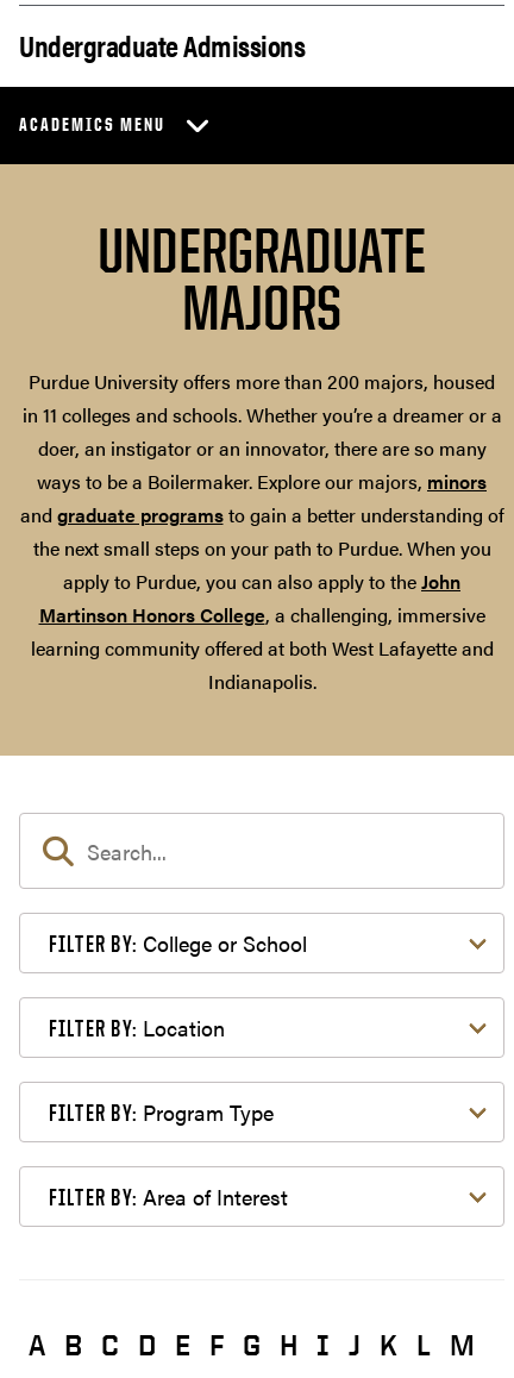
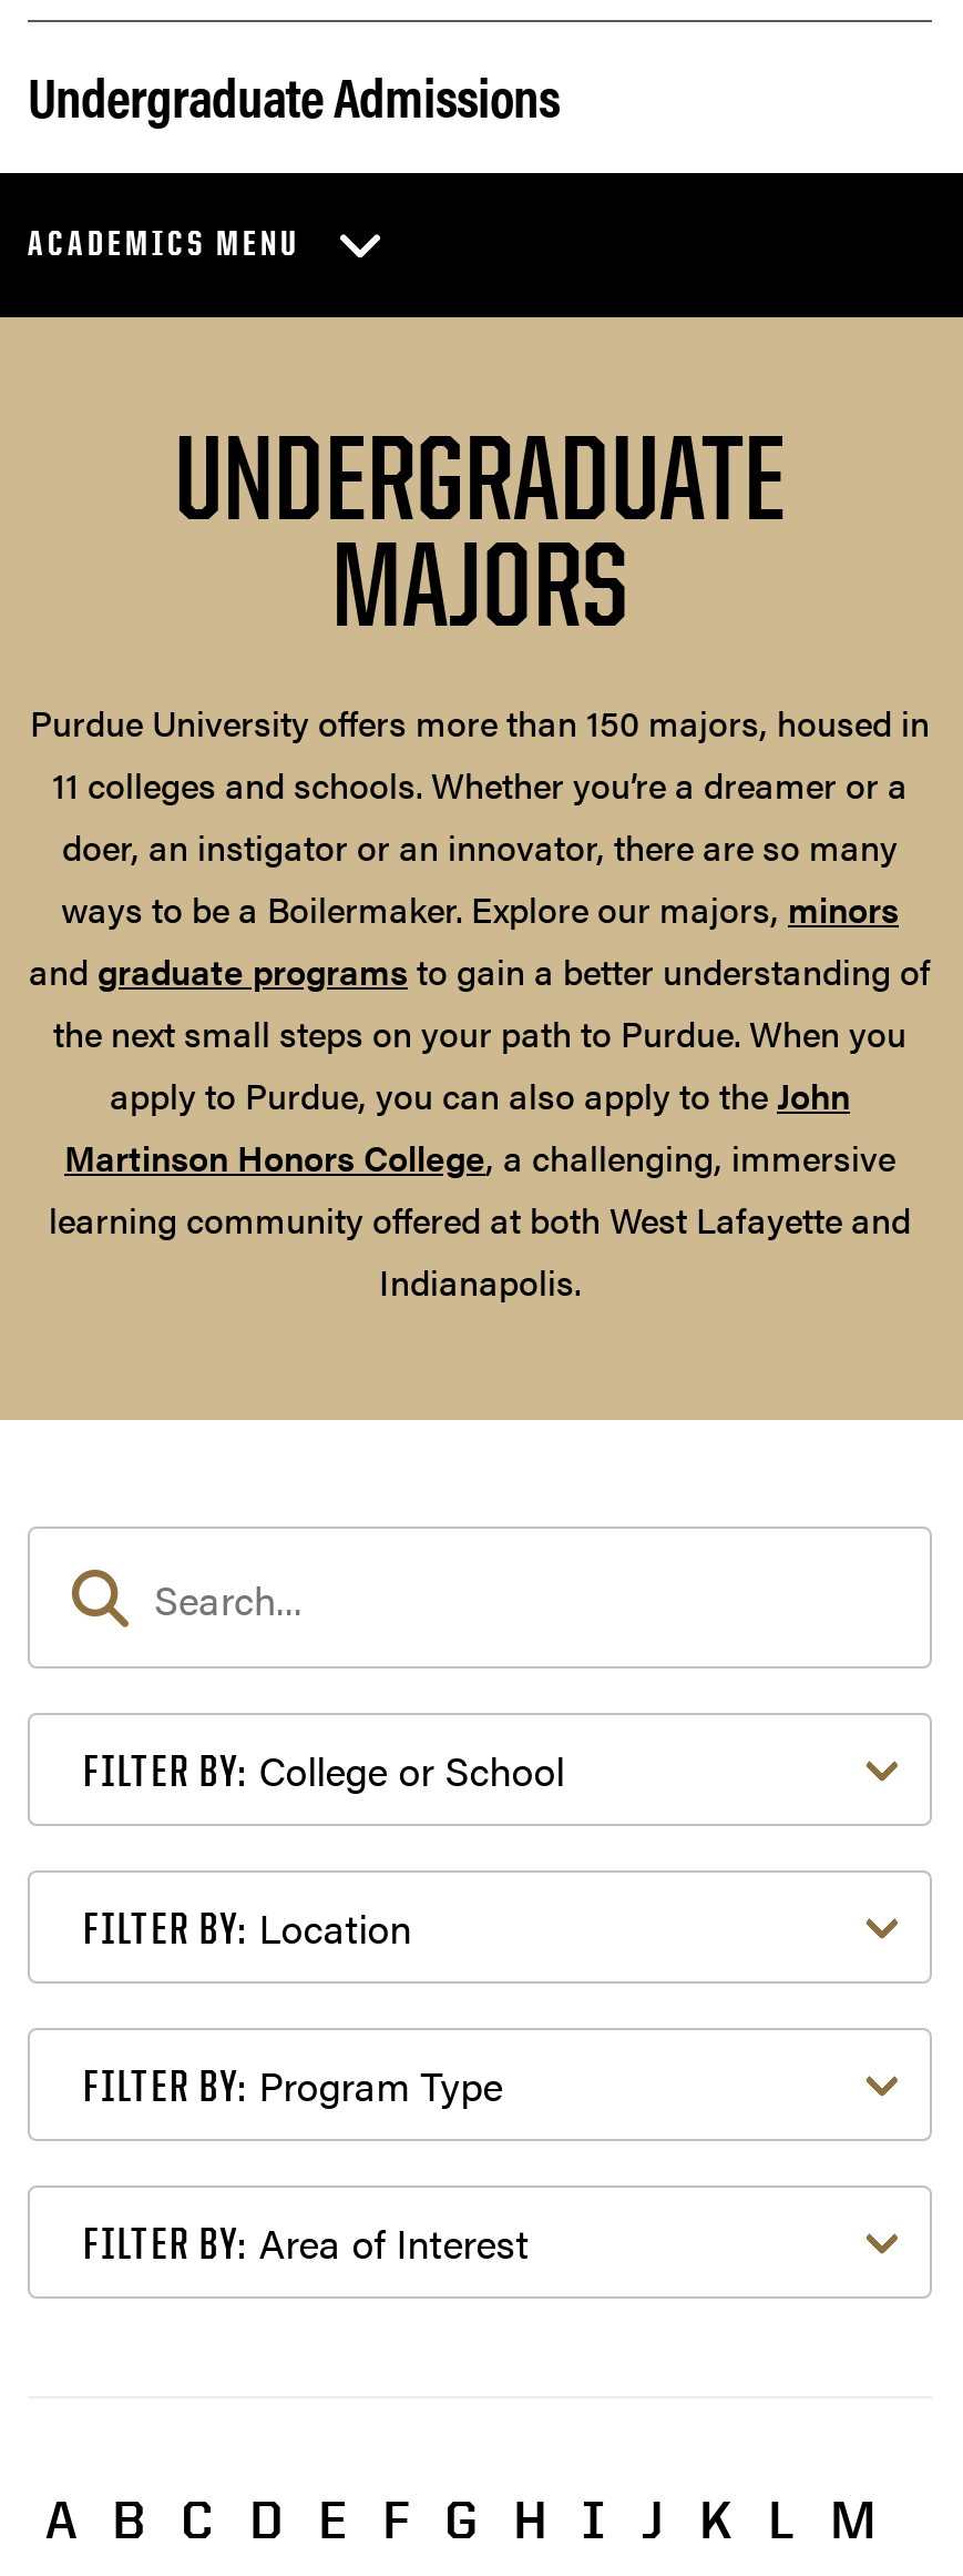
[22,368,502,429] Purdue University offers more than 200 majors, housed | in 11 colleges and schools. Whether you’re a dreamer or a -> [30,697,930,810] Purdue University offers more than 150 majors, housed in | 11 colleges and schools. Whether you’re a dreamer or a

